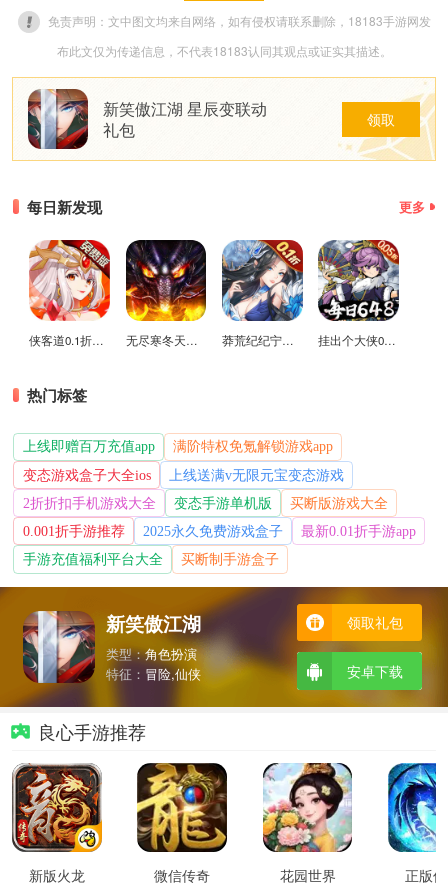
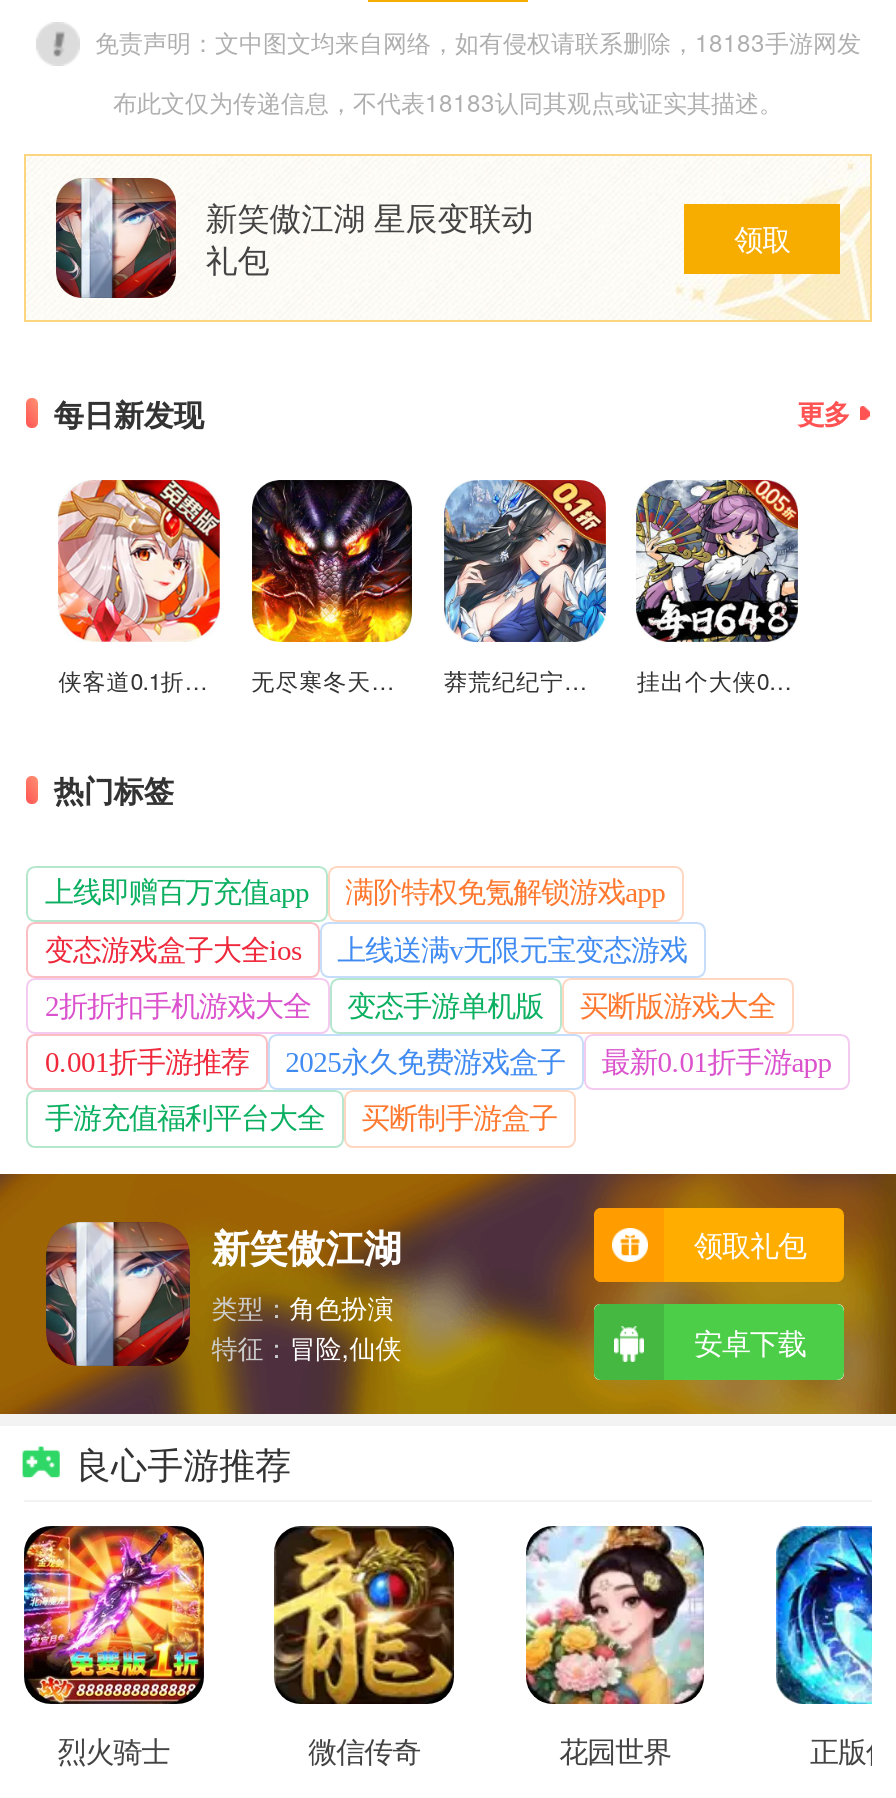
[11,763,103,885] [image] | 新版火龙 -> [22,1524,206,1770] [image] | 烈火骑士

